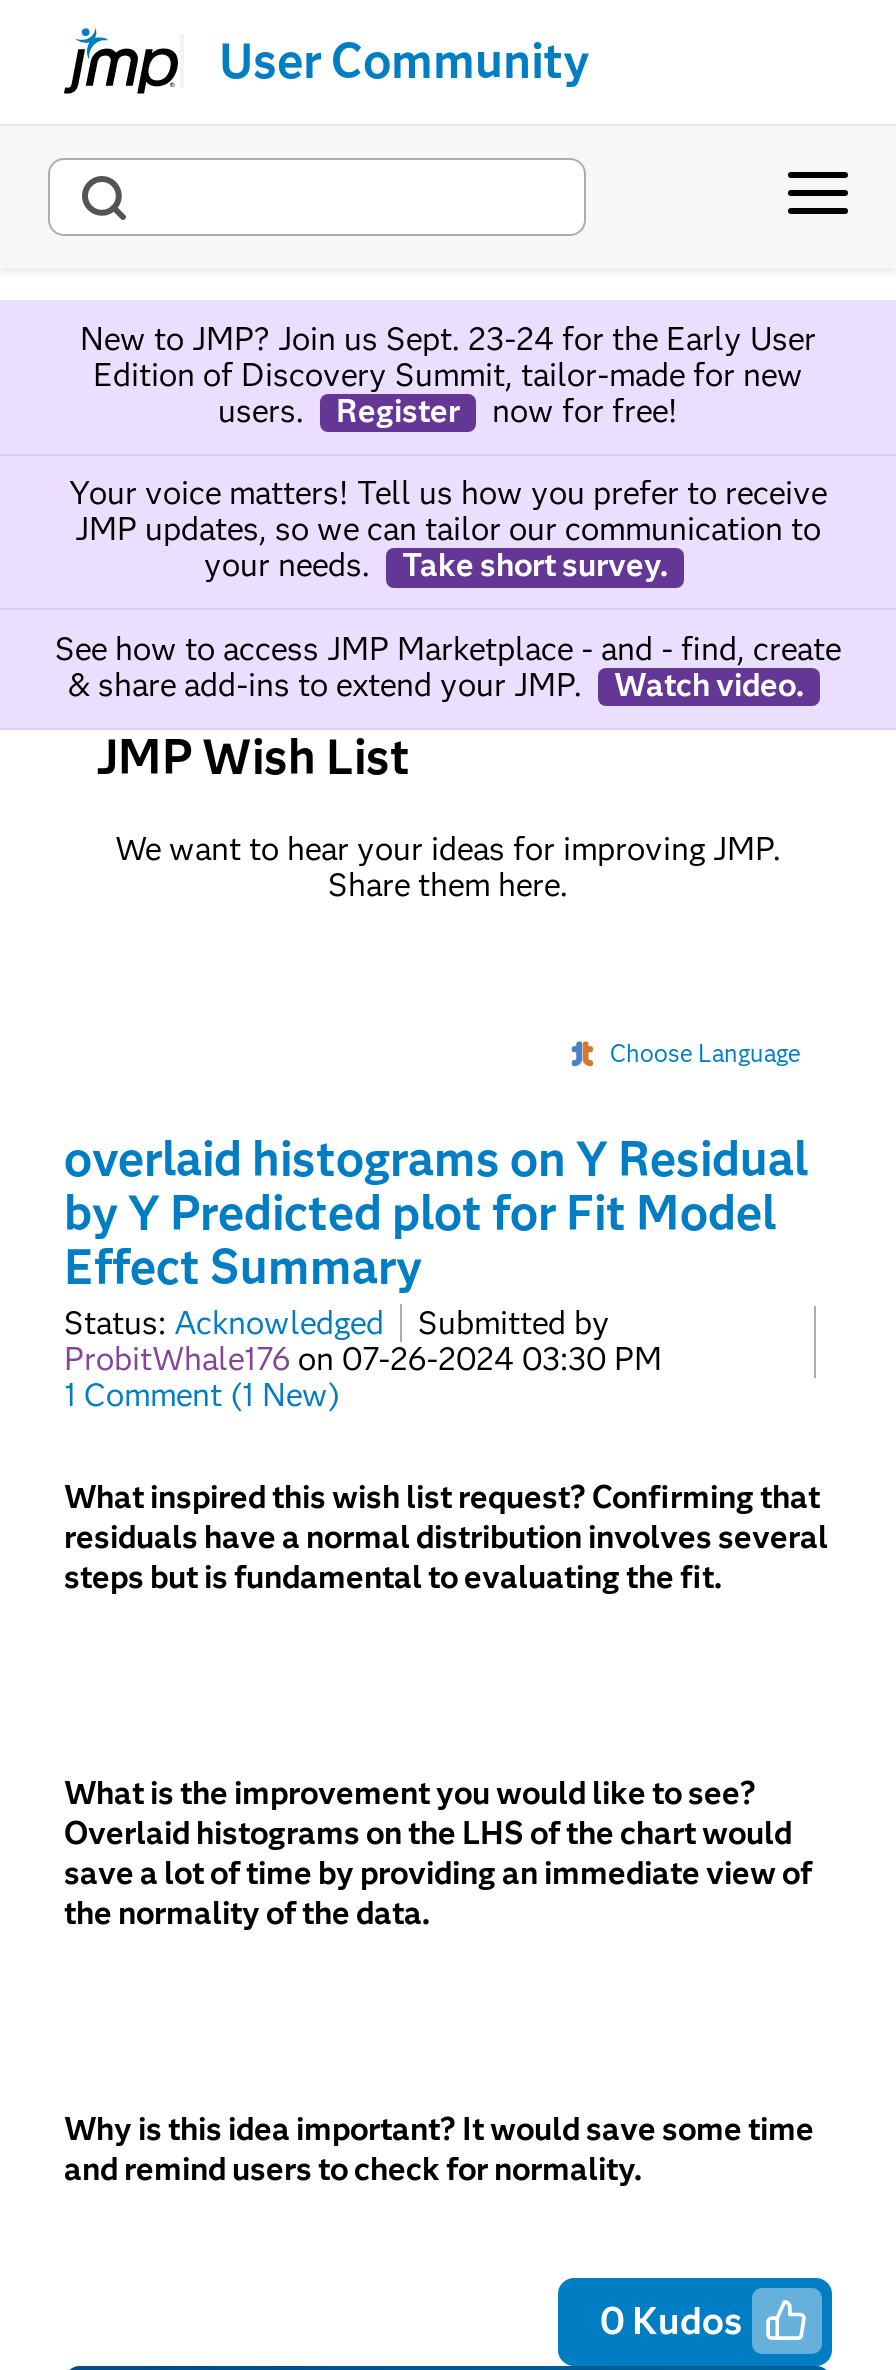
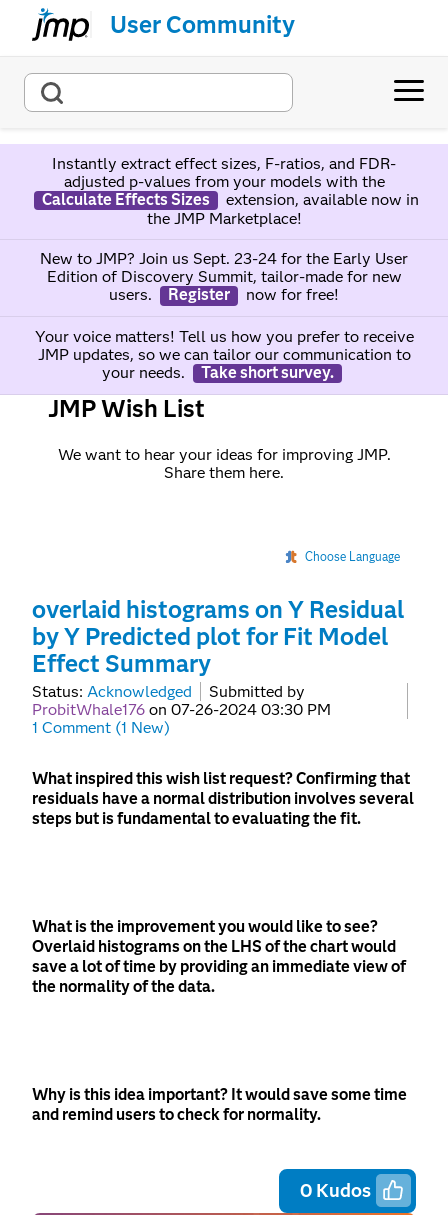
none -> [41,154,418,228] Instantly extract effect sizes, F-ratios, and FDR- | adjusted p-values from your models with the | Calculate Effects Sizes | extension, available now in | the JMP Marketplace!
moved [69,320,827,584] -> [34,249,413,382]: New to JMP? Join us Sept. 23-24 for the Early User | Edition of Discovery Summit, tailor-made for new | users. | ... | your needs. | Take short survey.
[55,629,841,703] See how to access JMP Marketplace - and - find, create | & share add-ins to extend your JMP. | Watch video. -> none

